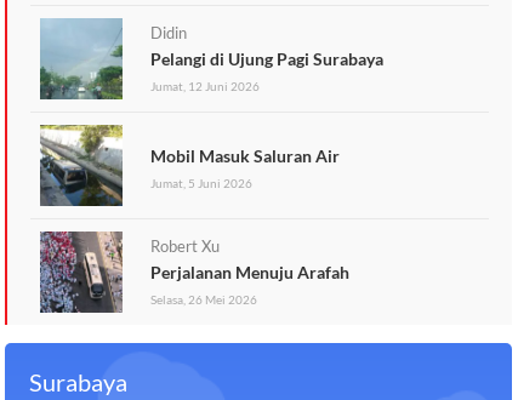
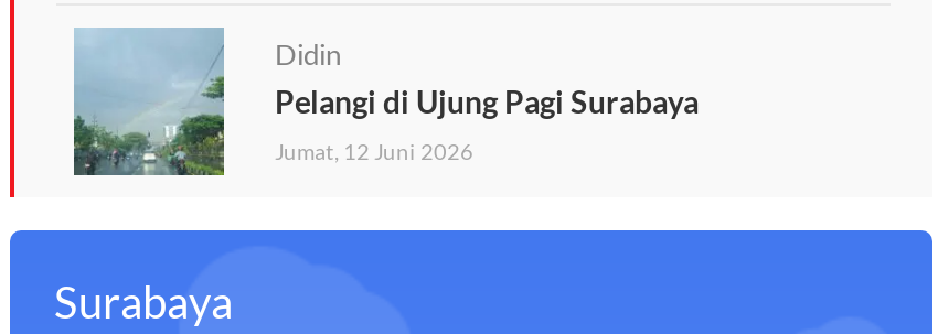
[39,124,349,307] [image] | Mobil Masuk Saluran Air | Jumat, 5 Juni 2026 | Robert Xu | Perjalanan Menuju Arafah | Selasa, 26 Mei 2026 -> none
[39,230,124,314] [image] -> none

